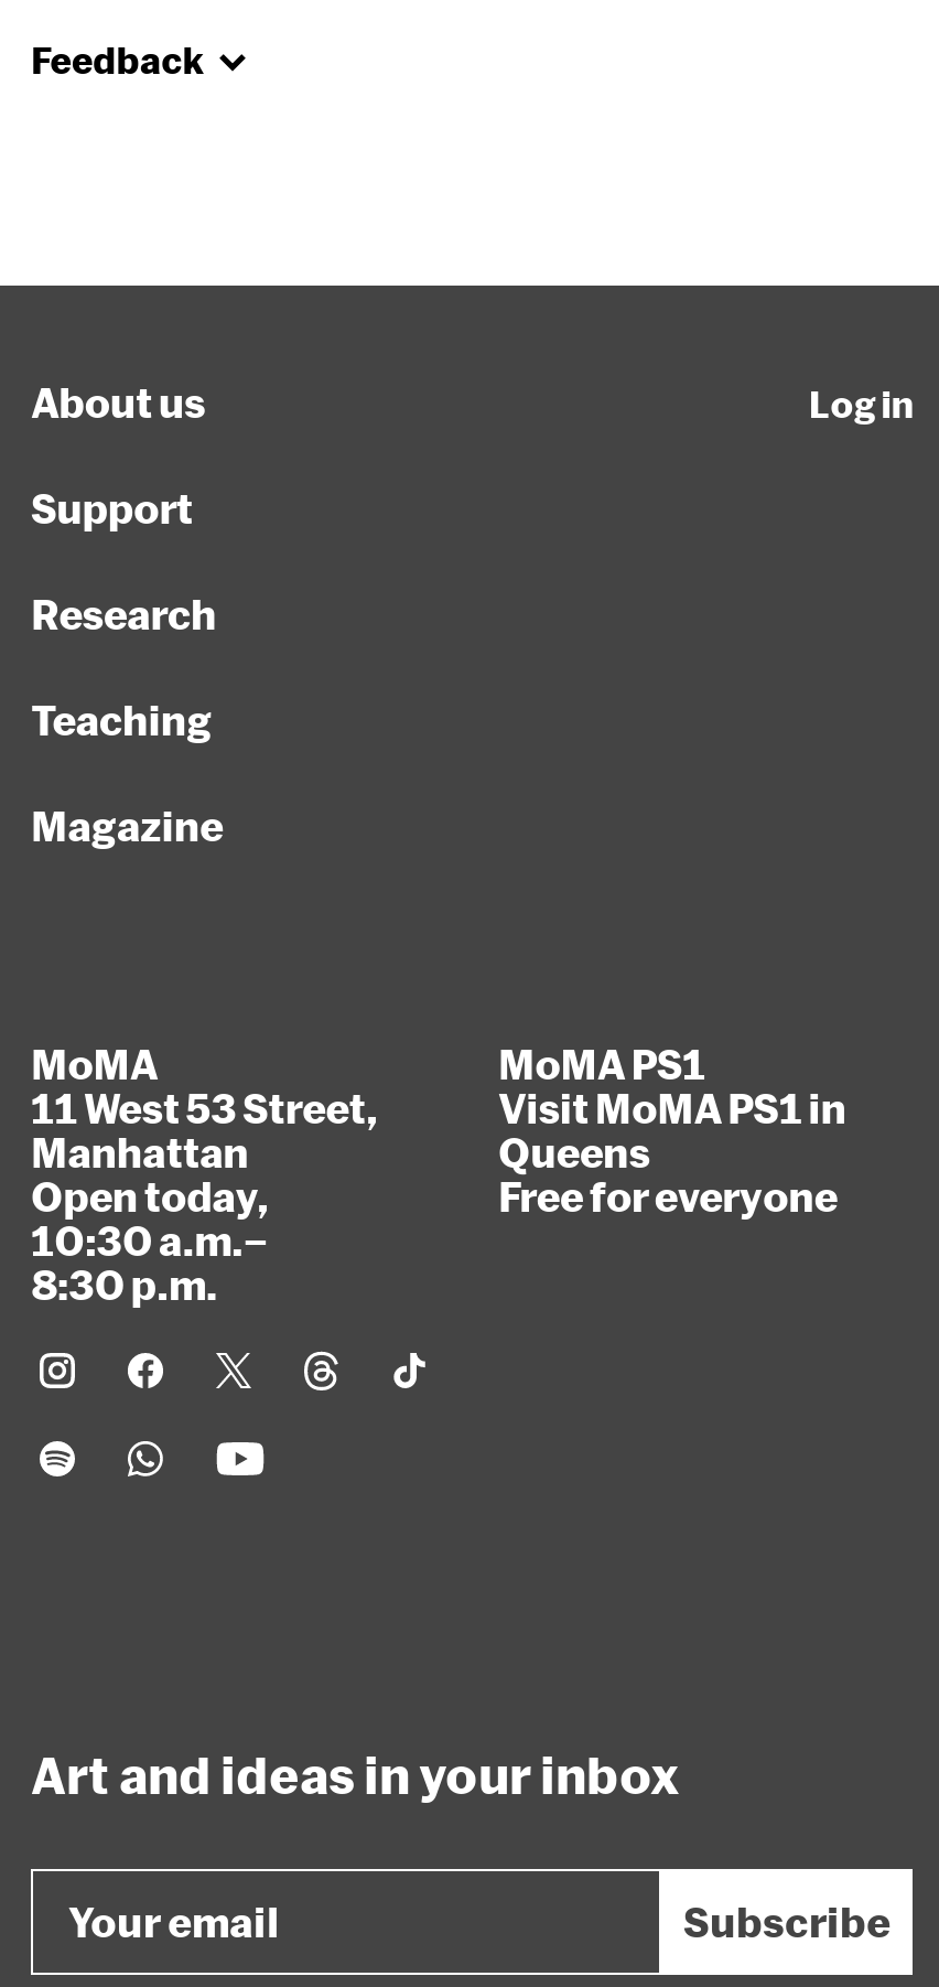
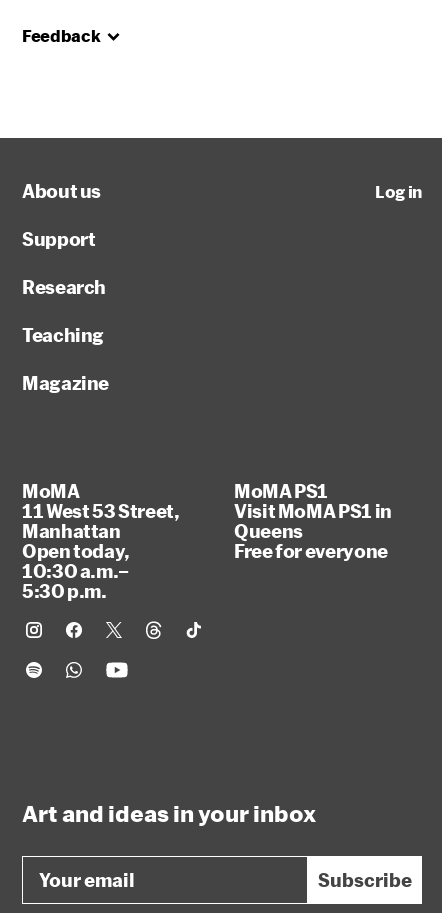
[31,1261,218,1309] 8:30 p.m. -> [22,580,107,602] 5:30 p.m.

